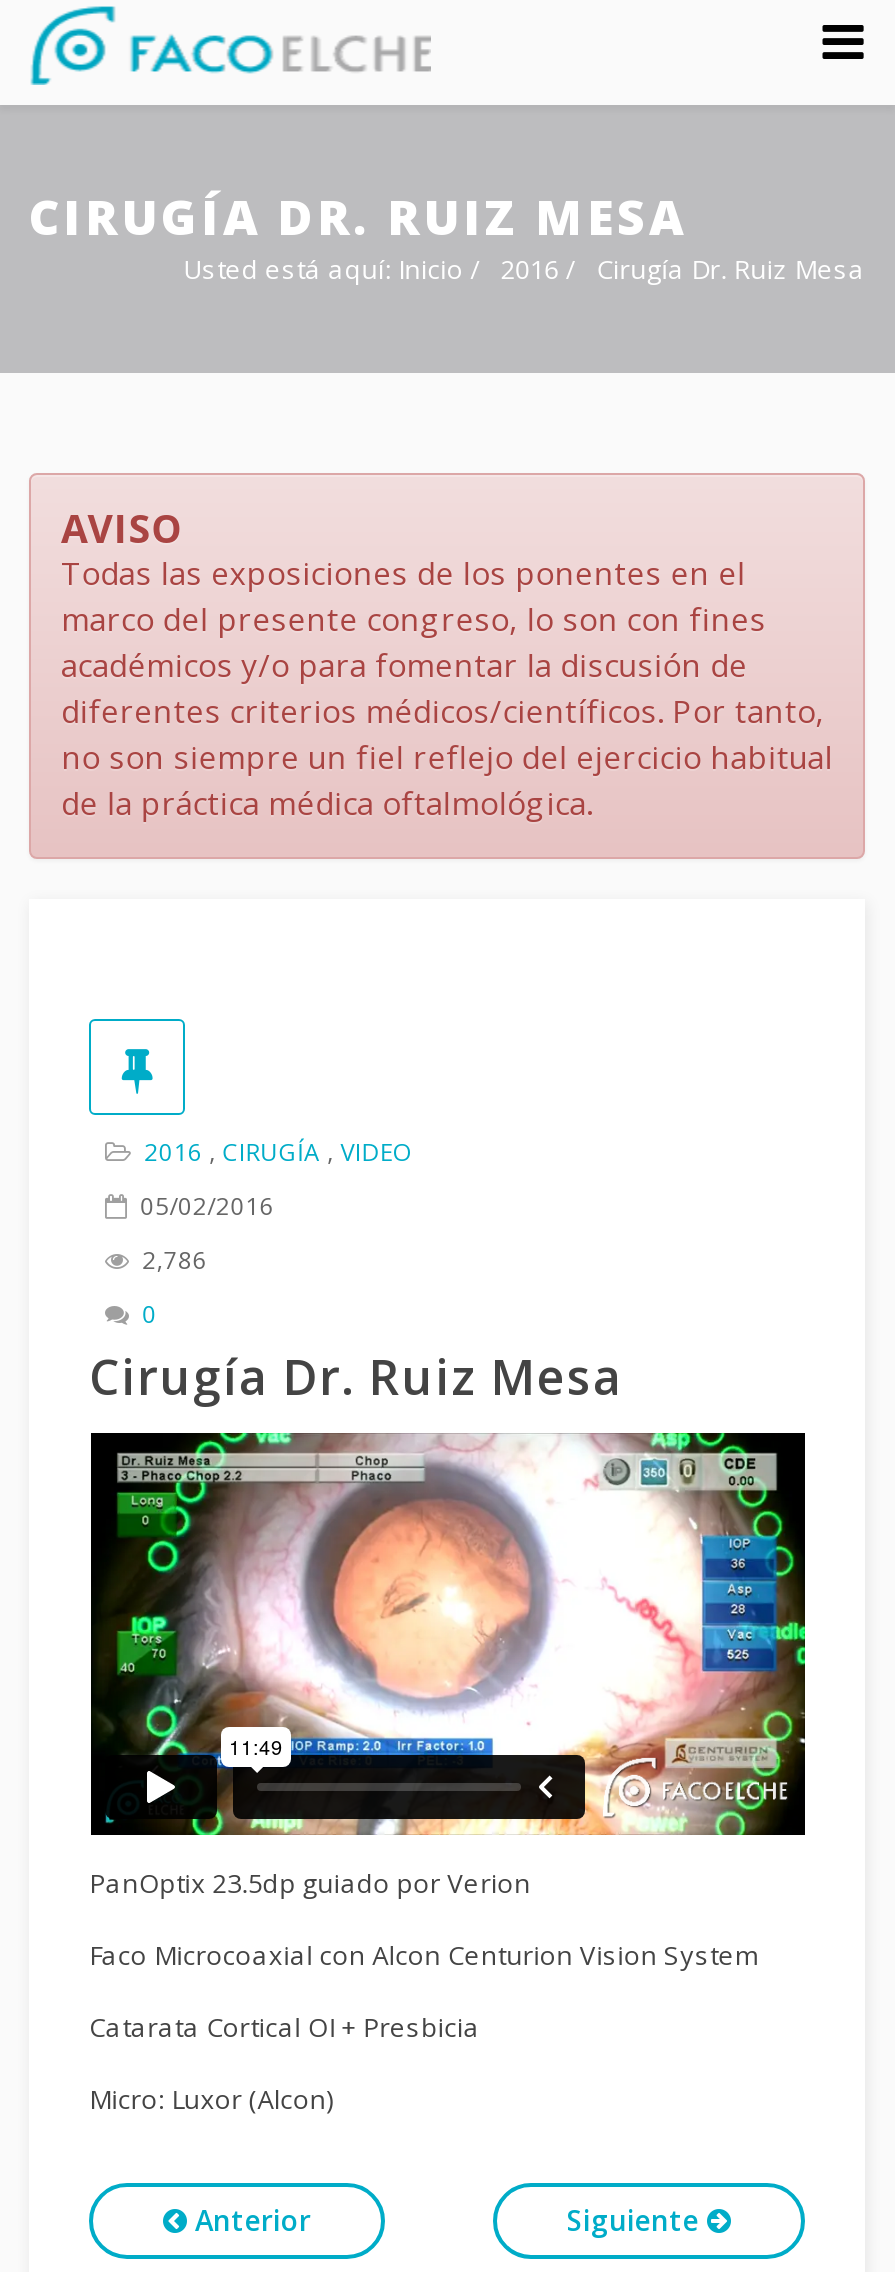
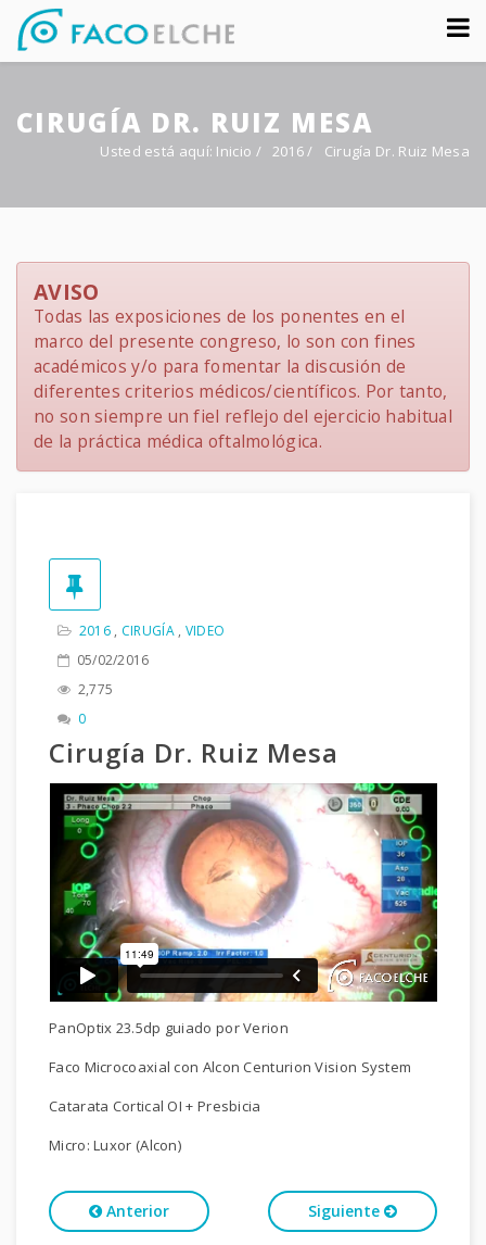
[142,1243,207,1277] 2,786 -> [78,680,113,699] 2,775

